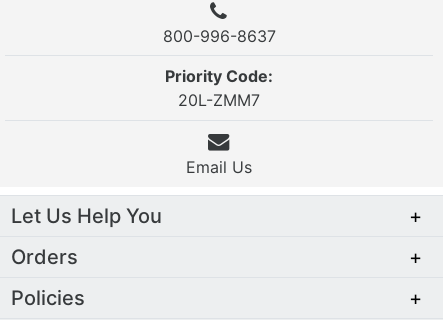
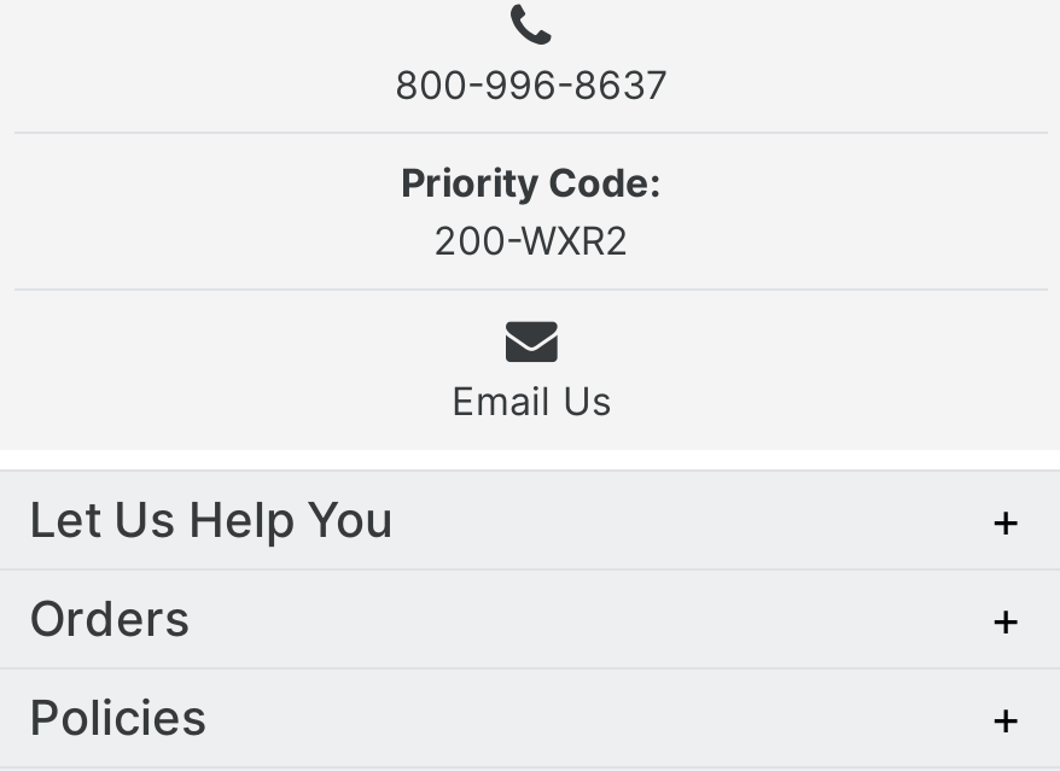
[178,90,260,110] 20L-ZMM7 -> [433,216,629,265] 200-WXR2

